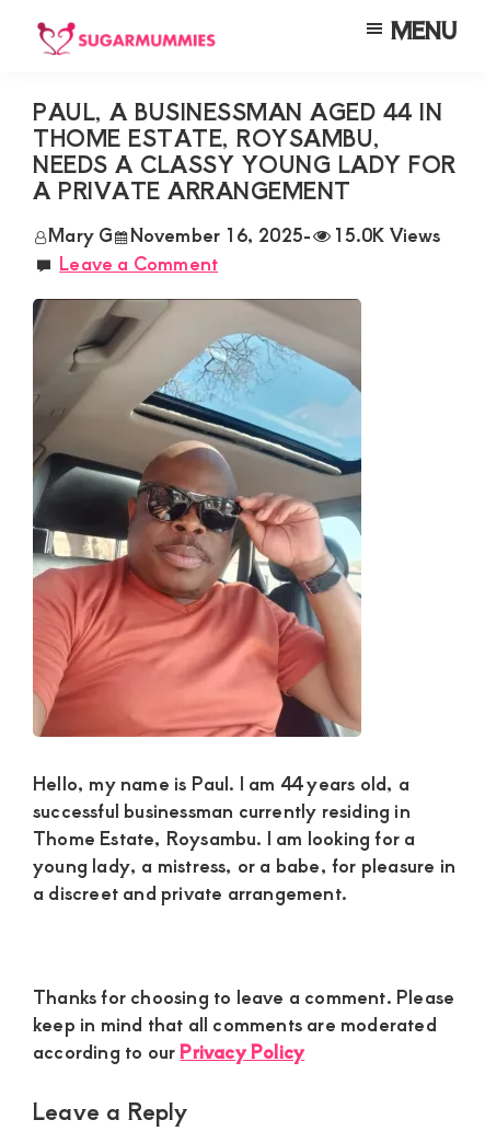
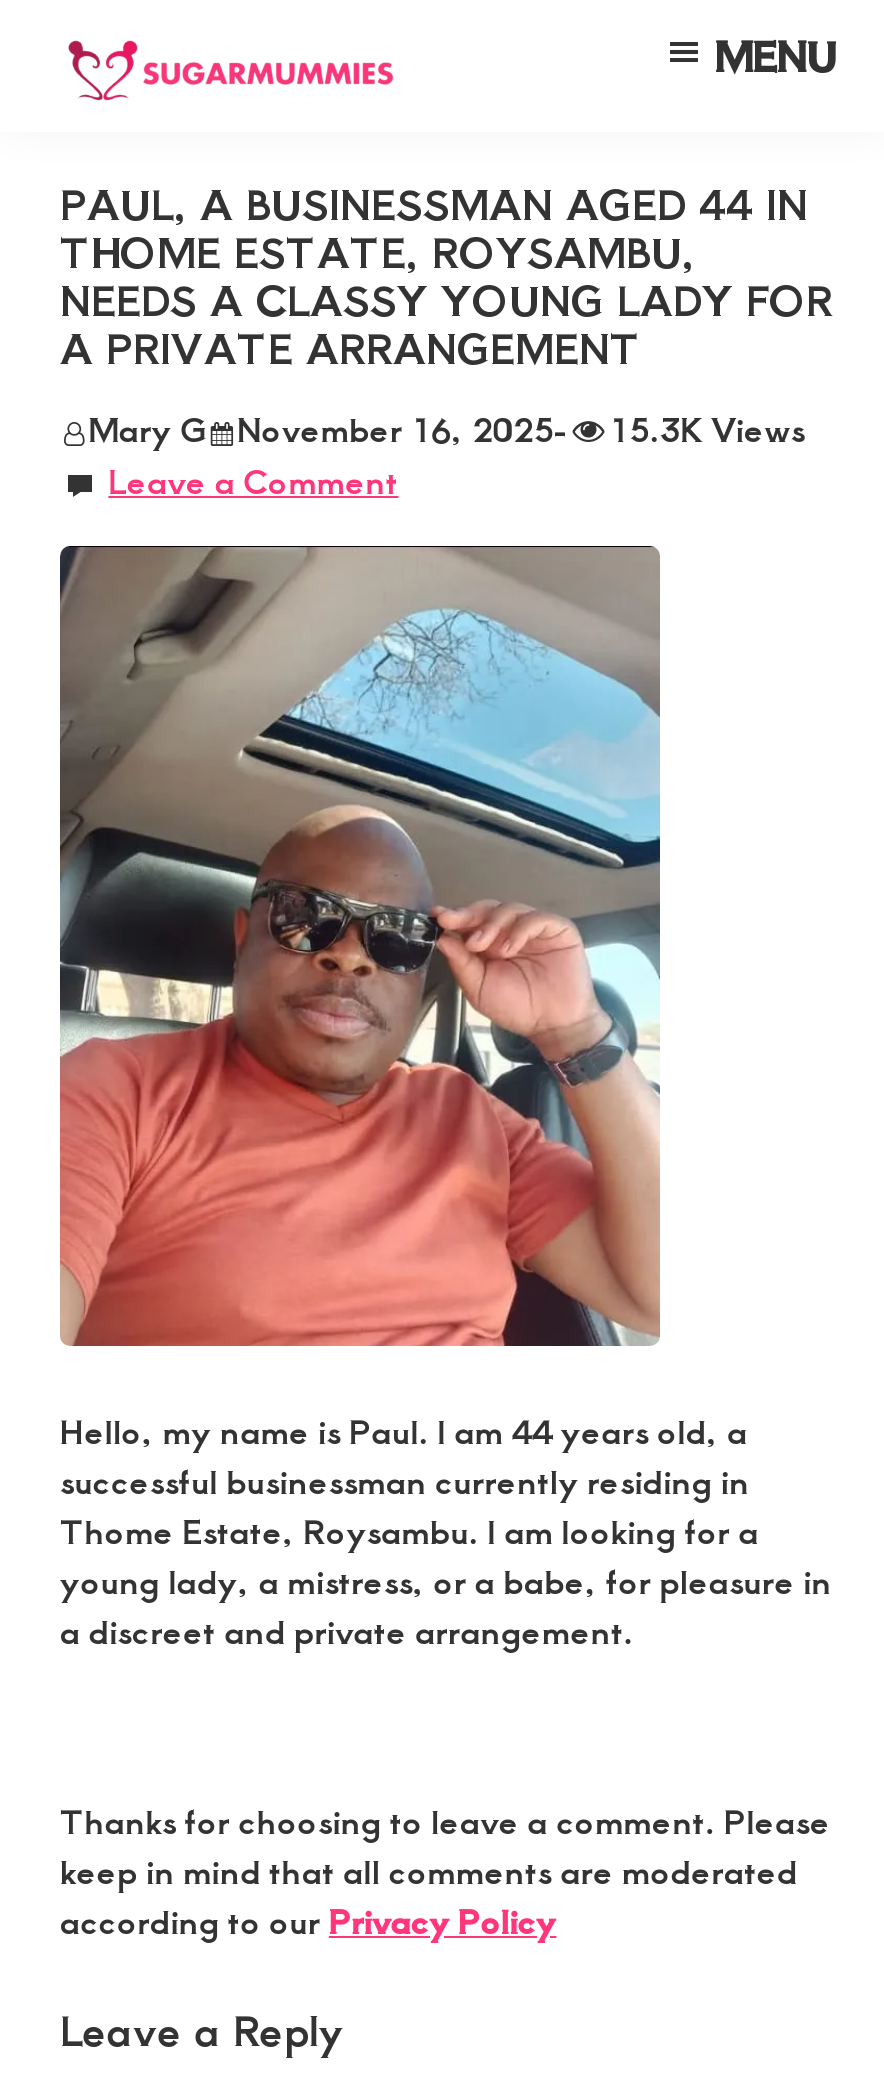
[333,221,441,247] 15.0K Views -> [609,404,805,452] 15.3K Views

